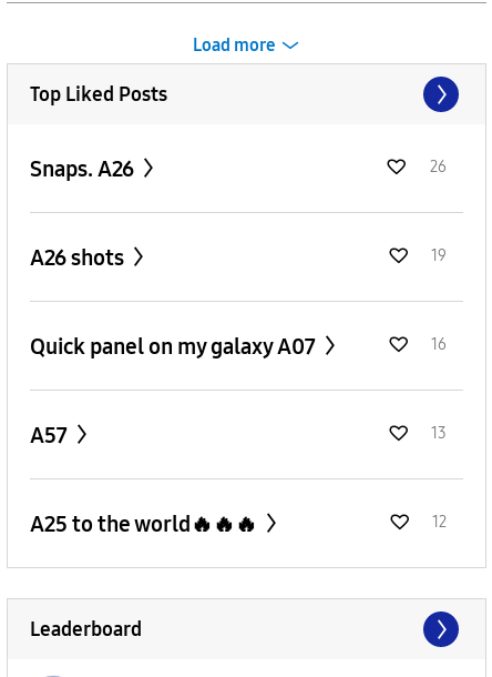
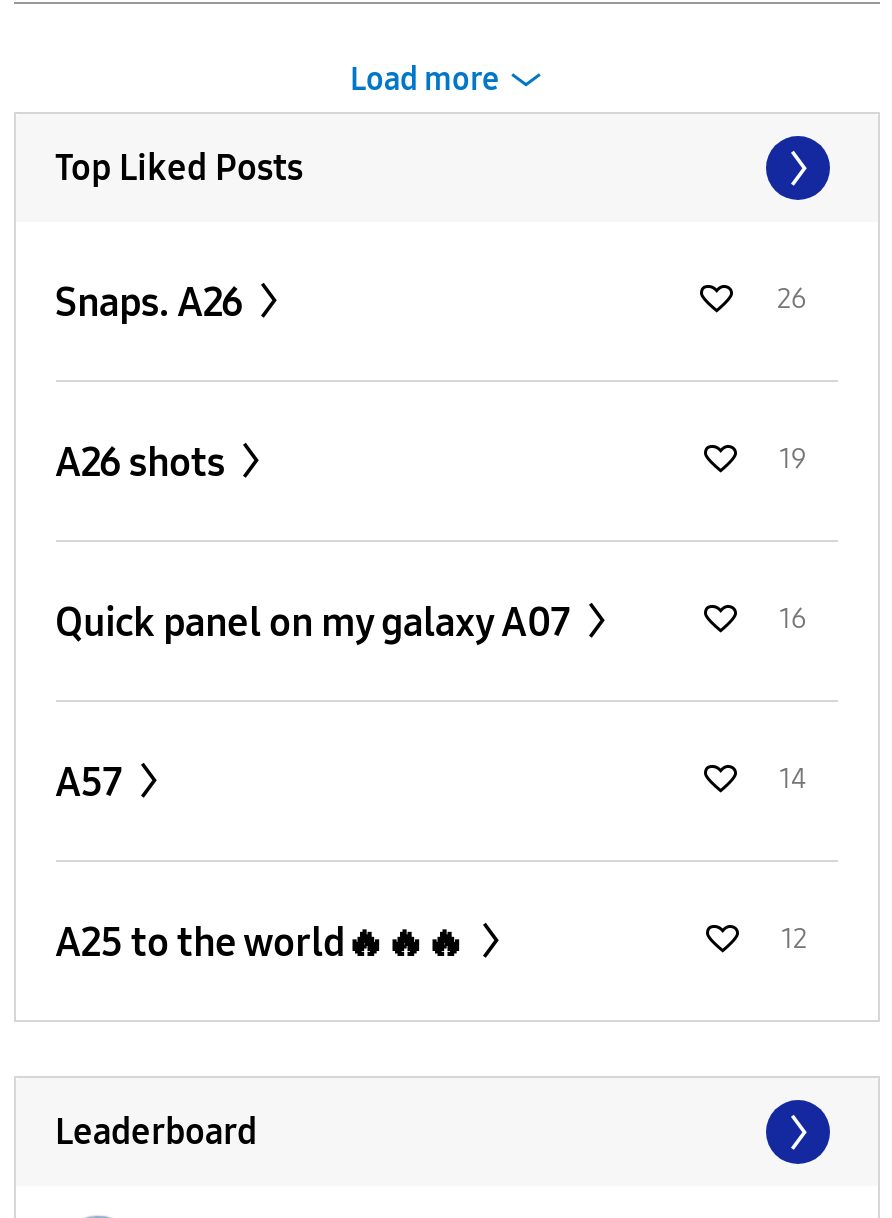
[430,424,446,443] 13 -> [779,762,807,796] 14

